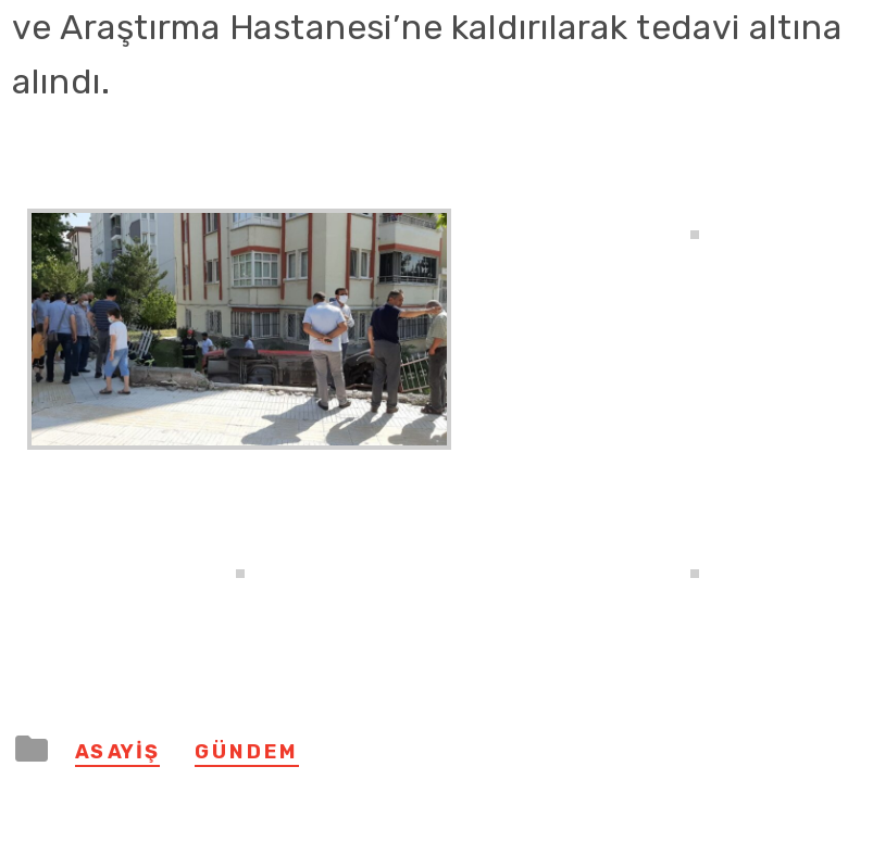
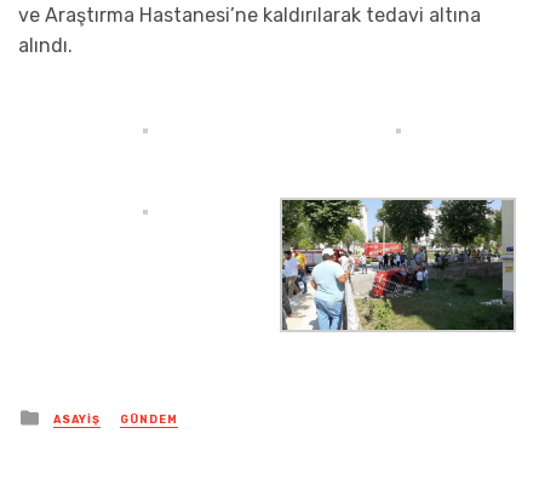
none -> [280,198,516,332] [image]
[27,209,451,450] [image] -> none

